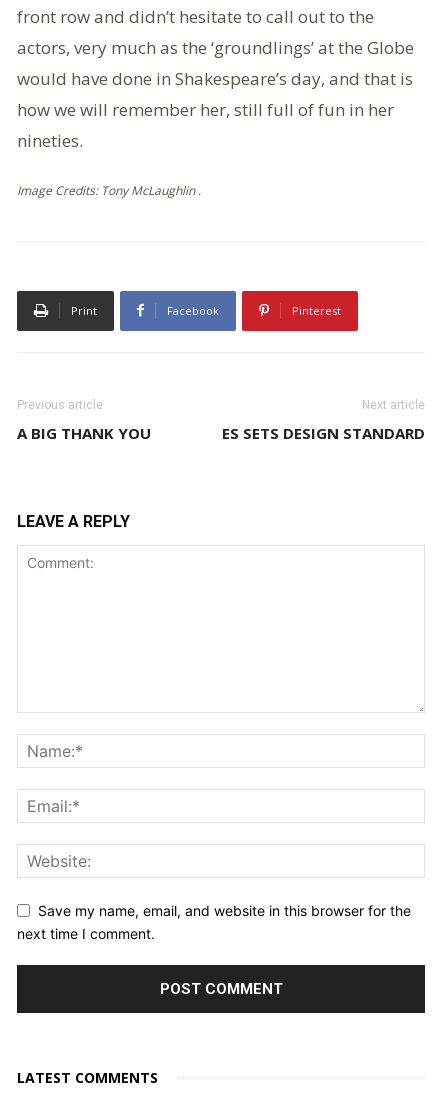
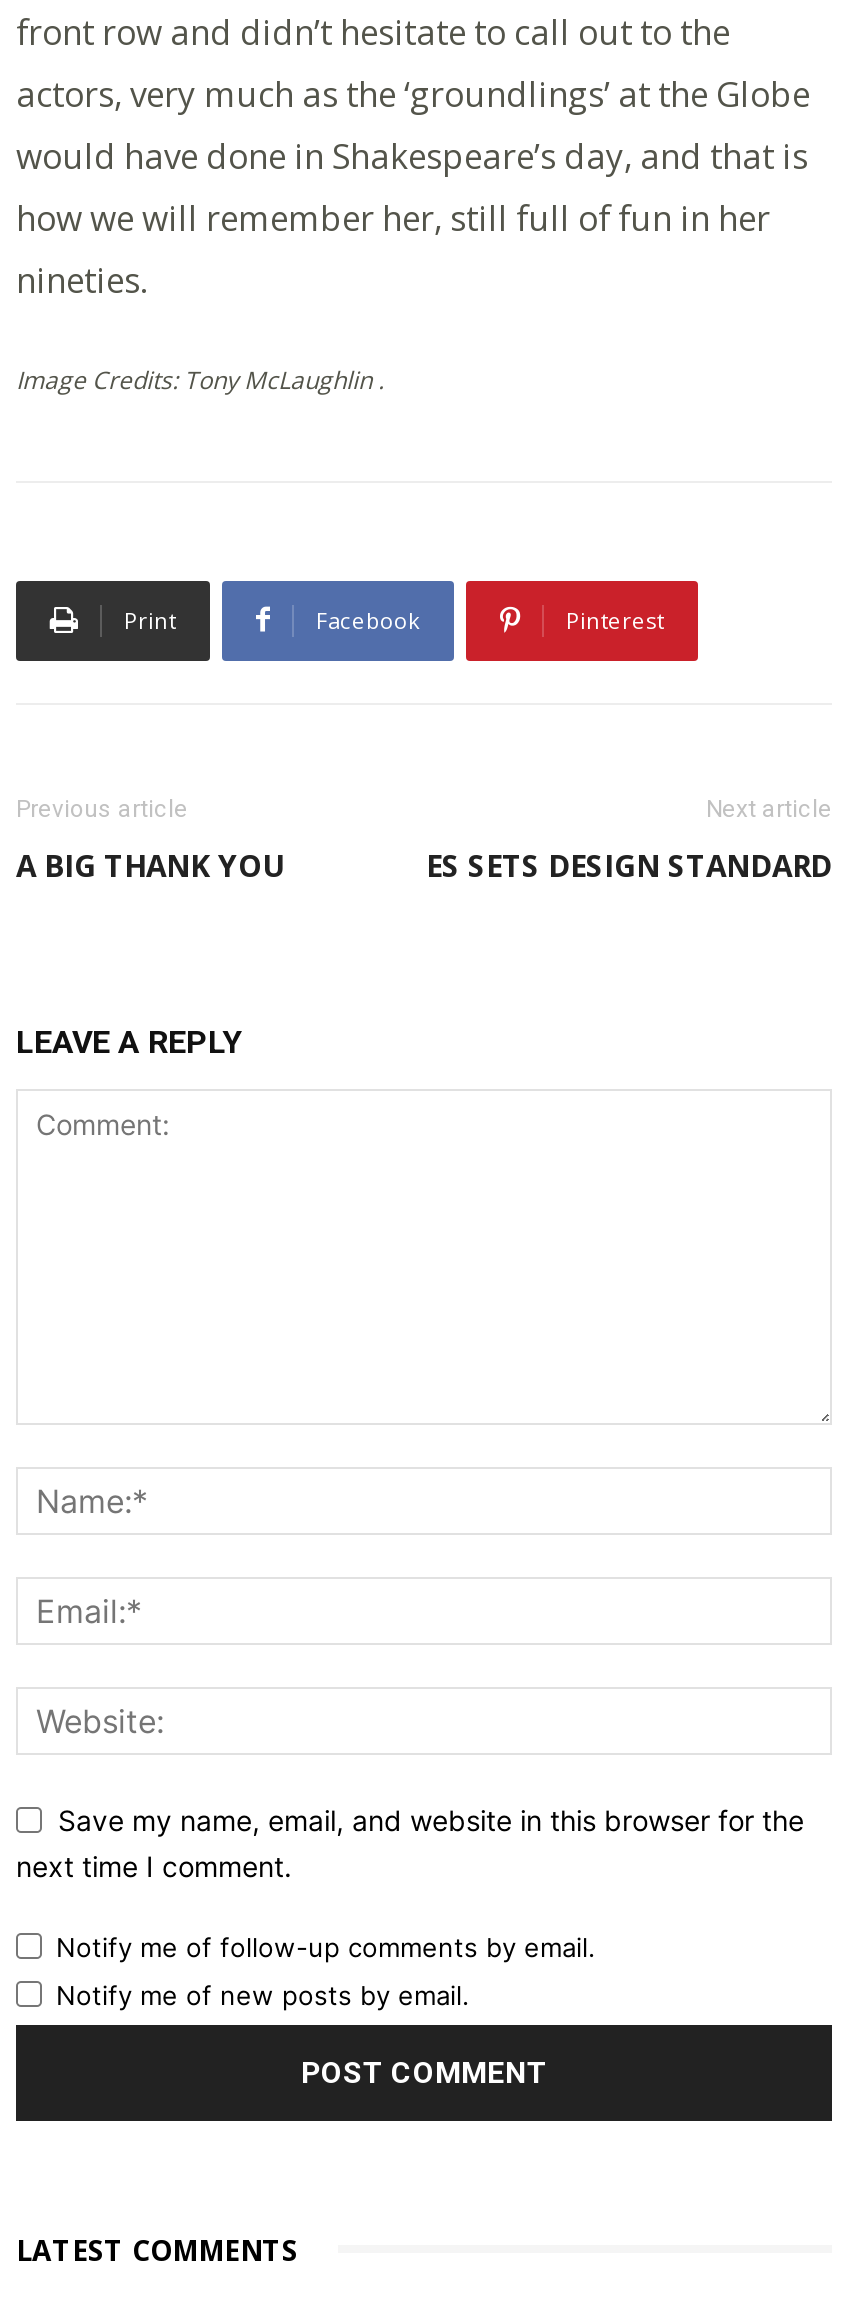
none -> [56,1931,596,2011] Notify me of follow-up comments by email. | Notify me of new posts by email.

